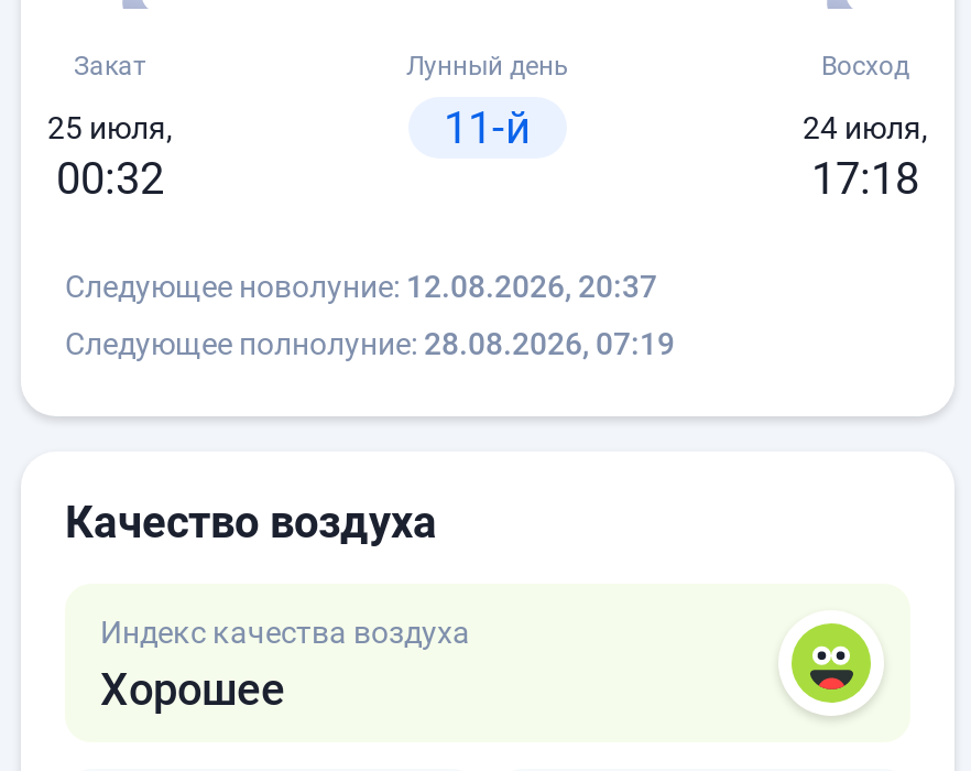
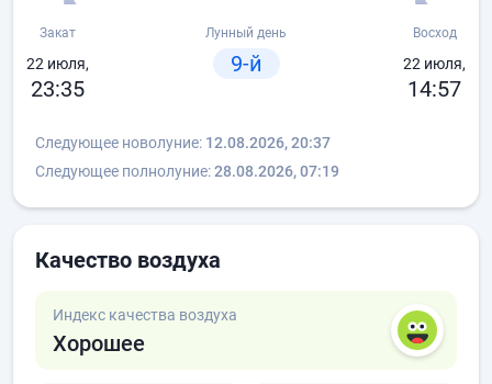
[47,110,173,145] 25 июля, -> [26,55,89,72] 22 июля,
[444,101,532,154] 11-й -> [230,50,262,77] 9-й
[803,110,928,145] 24 июля, -> [403,55,466,72] 22 июля,
[56,152,164,205] 00:32 -> [31,76,85,102] 23:35
[811,152,919,205] 17:18 -> [407,76,461,102] 14:57

